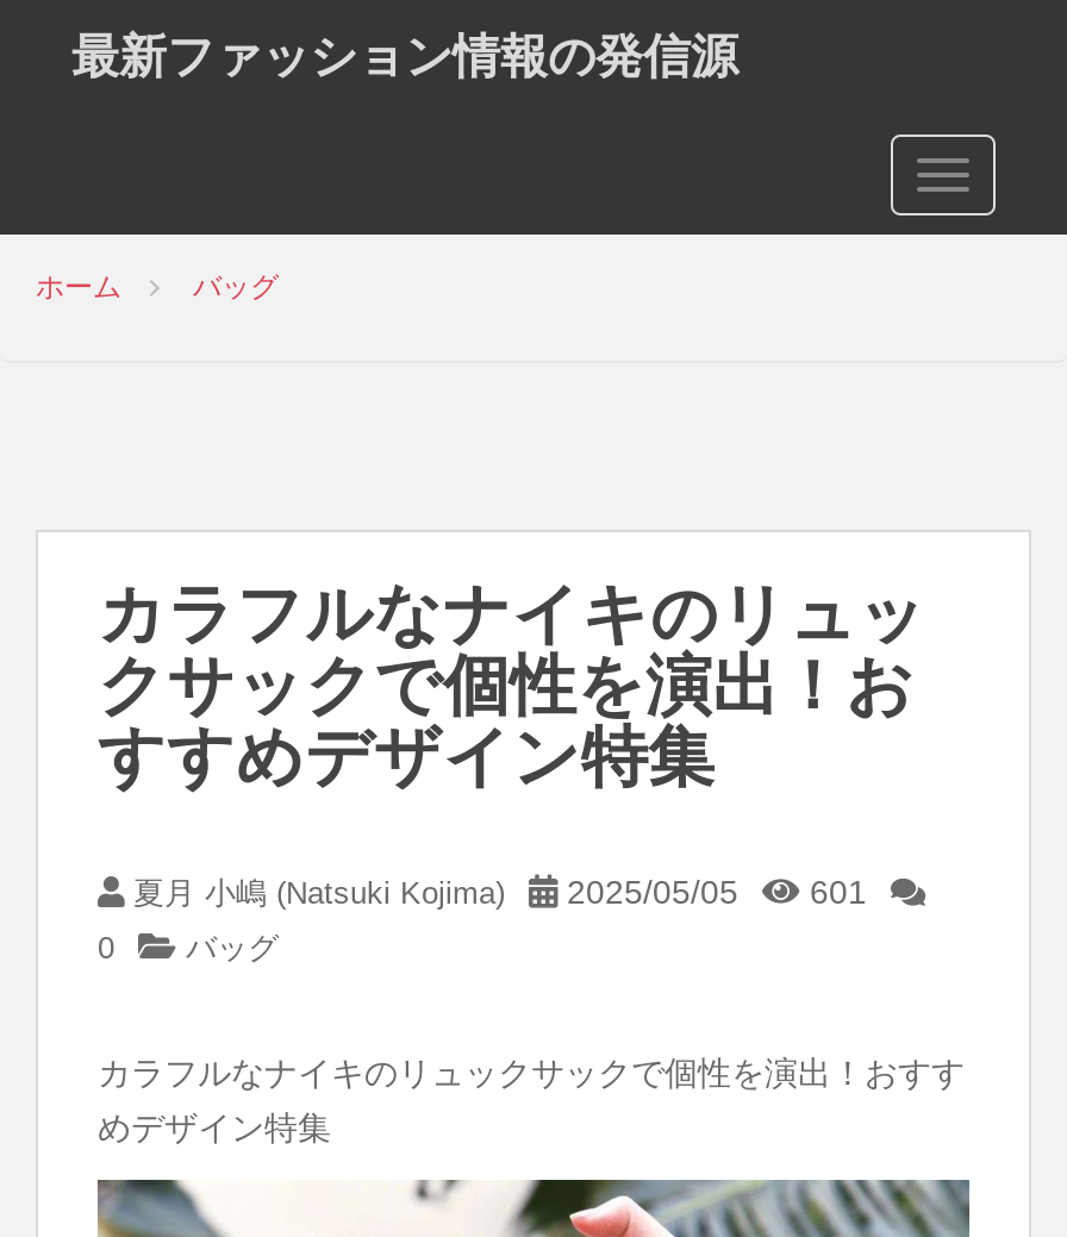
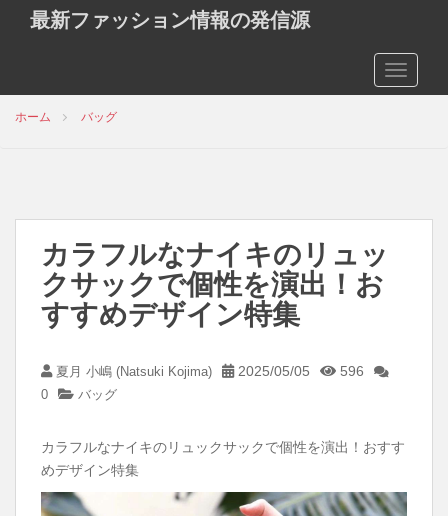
[124,873,867,911] 夏月 小嶋 (Natsuki Kojima) 2025/05/05 601 -> [52,363,364,379] 夏月 小嶋 (Natsuki Kojima) 2025/05/05 596

